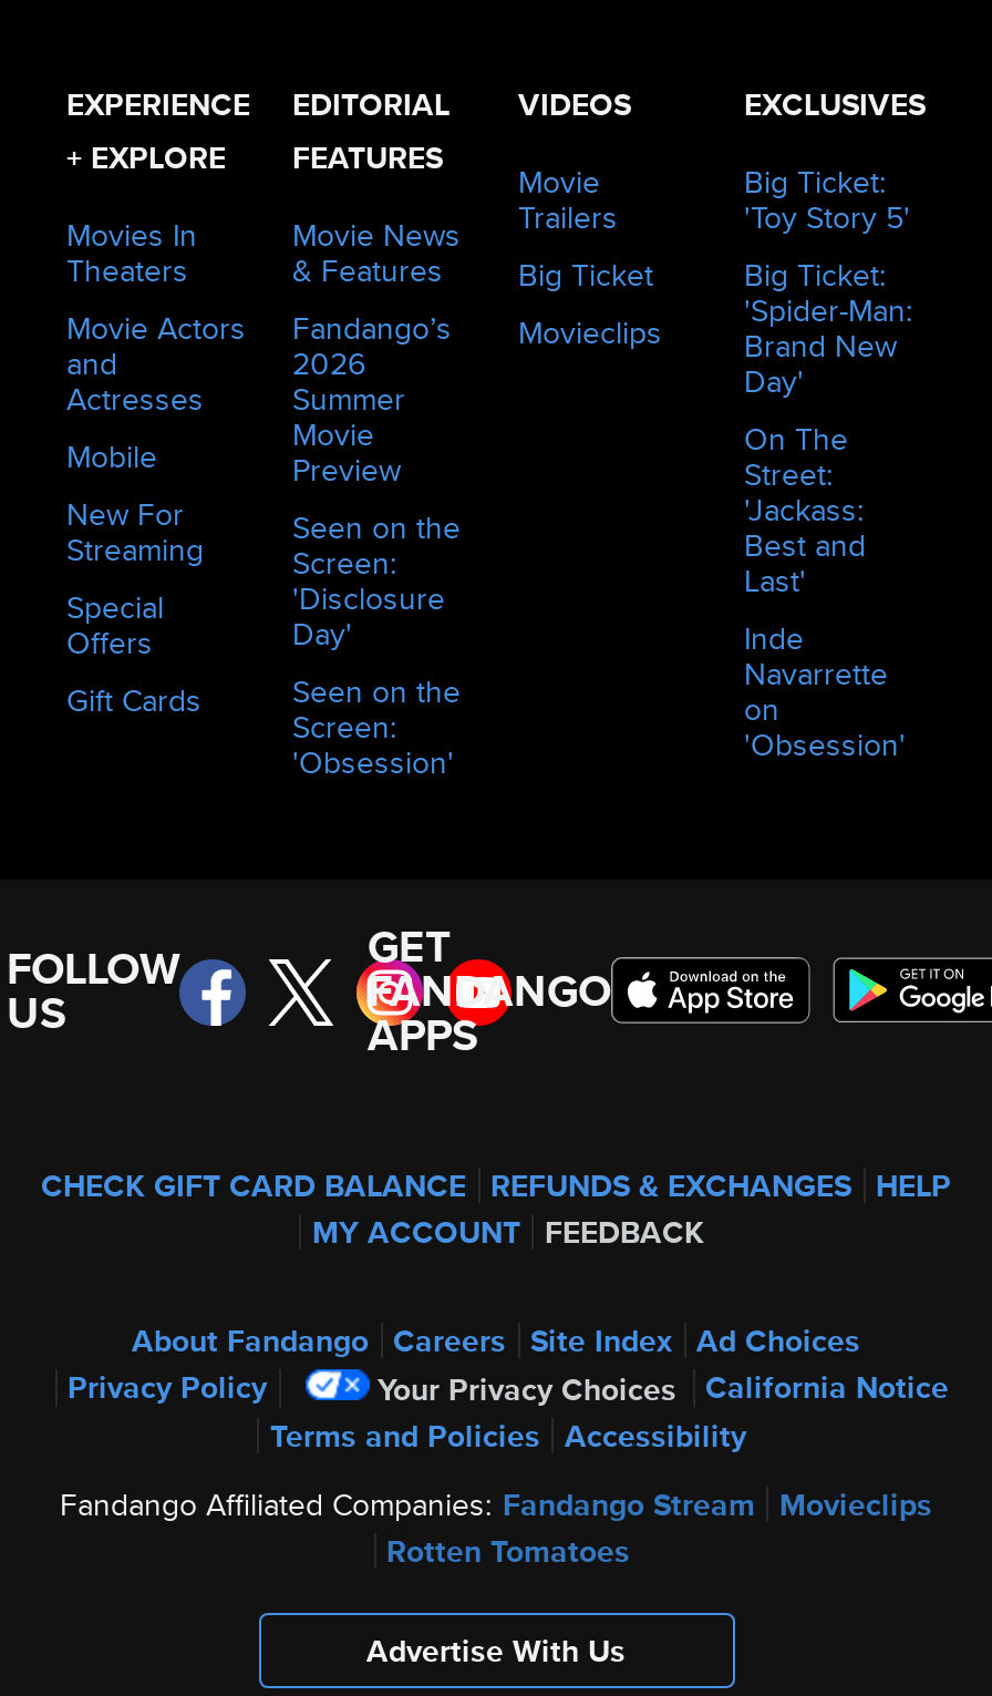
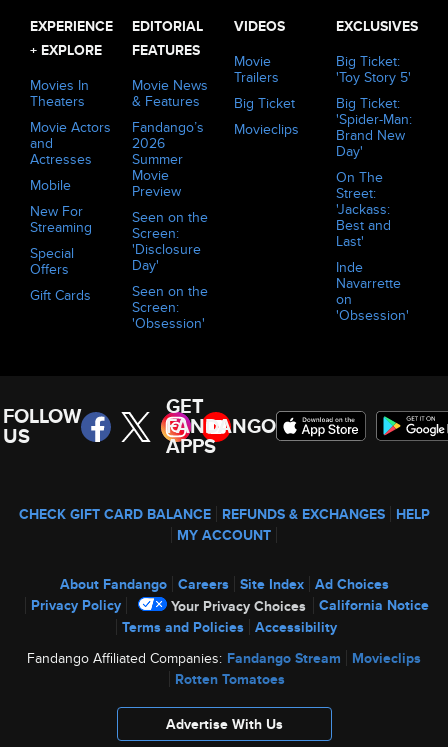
[312,1210,704,1254] MY ACCOUNT FEEDBACK -> [177,525,271,545] MY ACCOUNT

